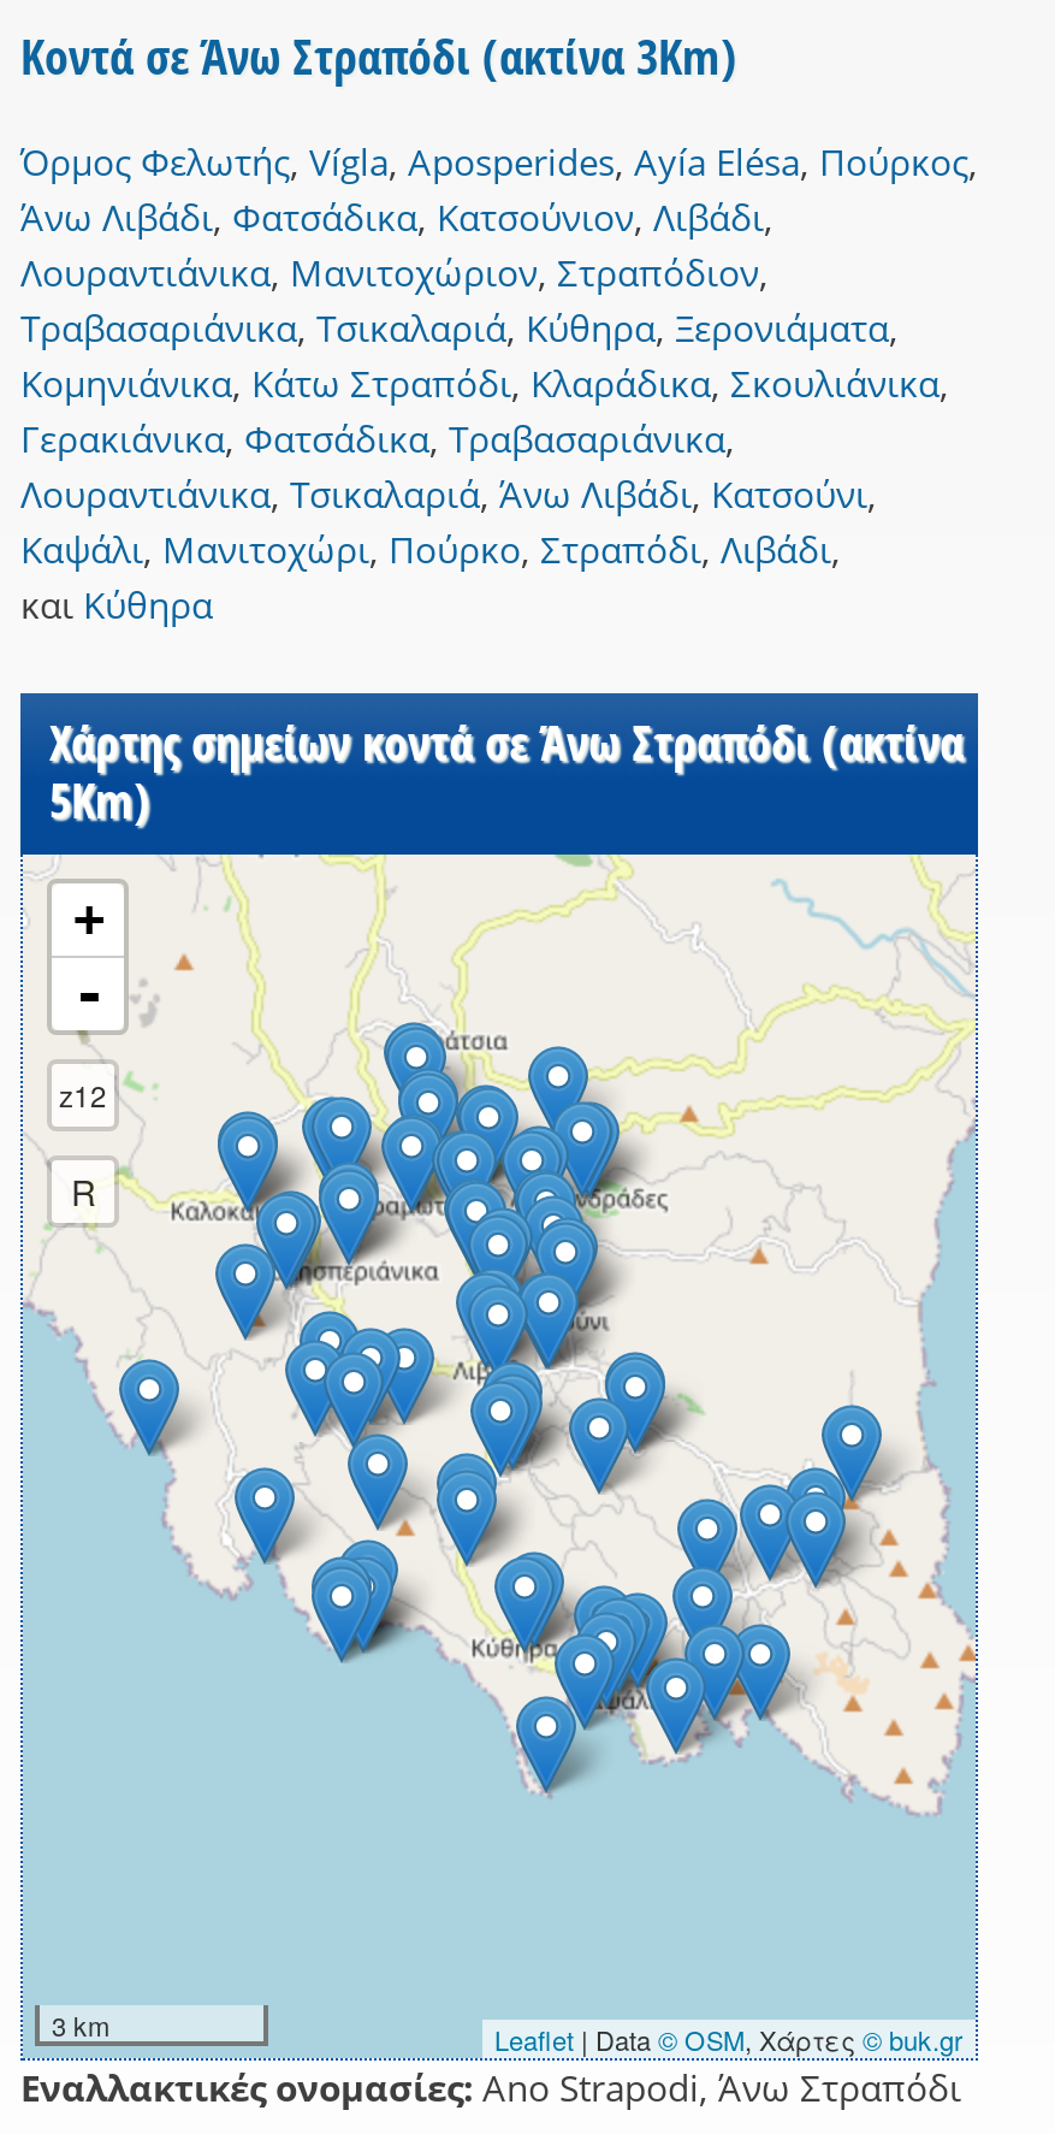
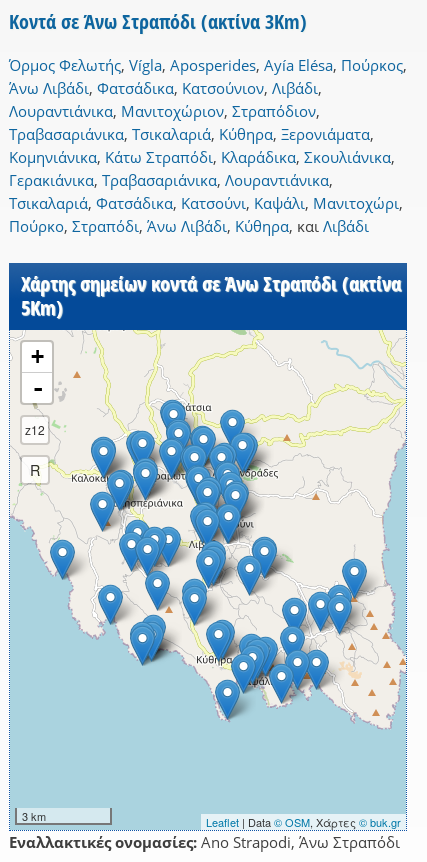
[20,415,877,629] Γερακιάνικα, Φατσάδικα, Τραβασαριάνικα, | Λουραντιάνικα, Τσικαλαριά, Άνω Λιβάδι, Κατσούνι, | Καψάλι, Μανιτοχώρι, Πούρκο, Στραπόδι, Λιβάδι, | και Κύθηρα -> [9,170,403,236] Γερακιάνικα, Τραβασαριάνικα, Λουραντιάνικα, | Τσικαλαριά, Φατσάδικα, Κατσούνι, Καψάλι, Μανιτοχώρι, | Πούρκο, Στραπόδι, Άνω Λιβάδι, Κύθηρα, και Λιβάδι

